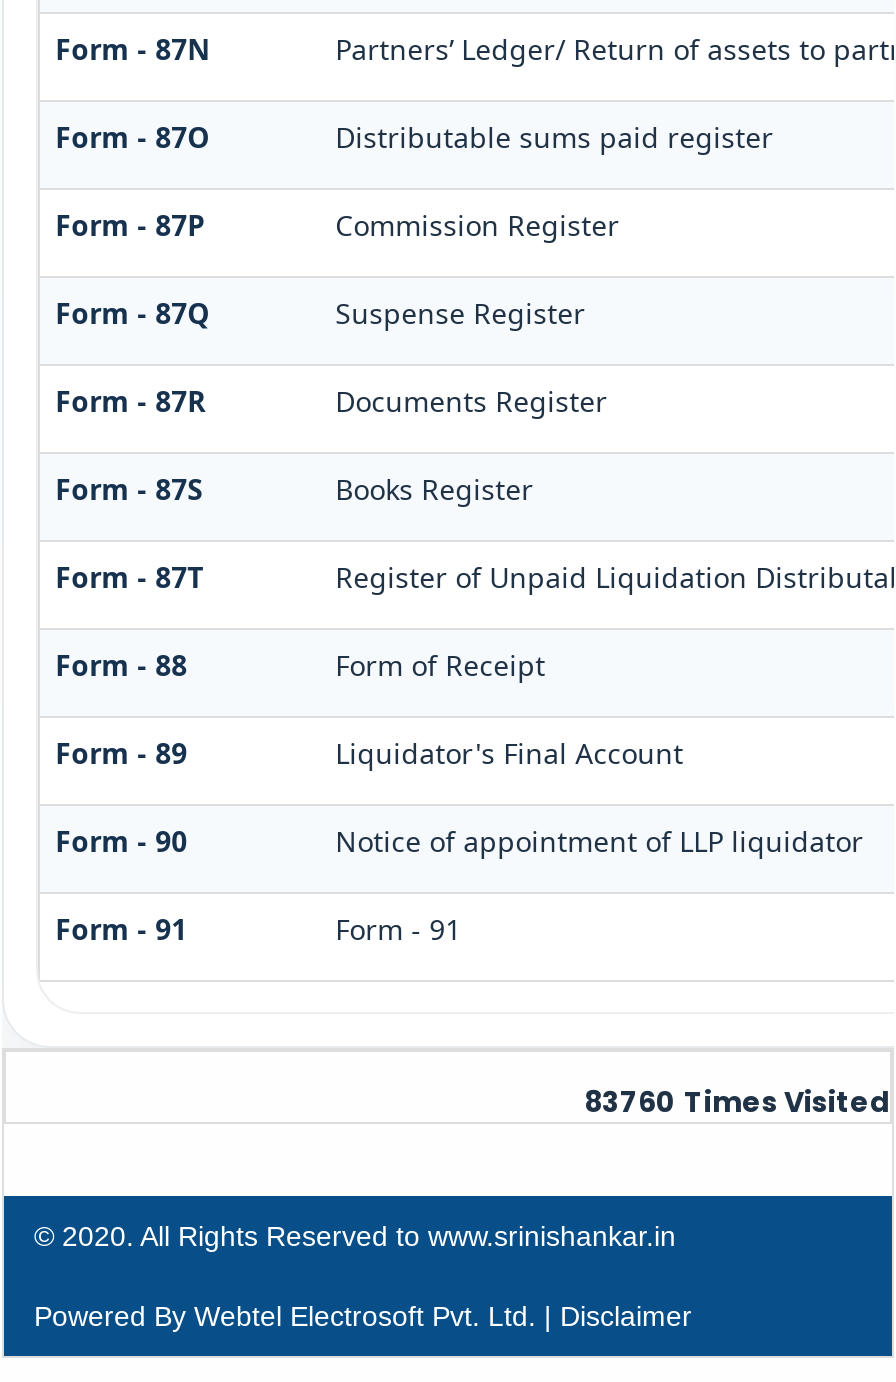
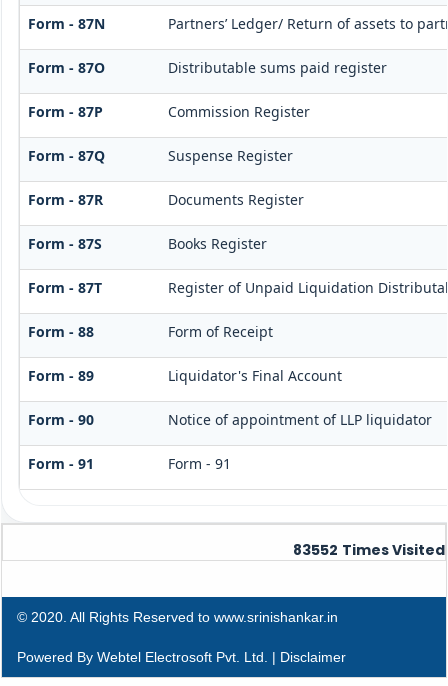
[584,1082,890,1122] 83760 Times Visited -> [293,540,445,560] 83552 Times Visited

